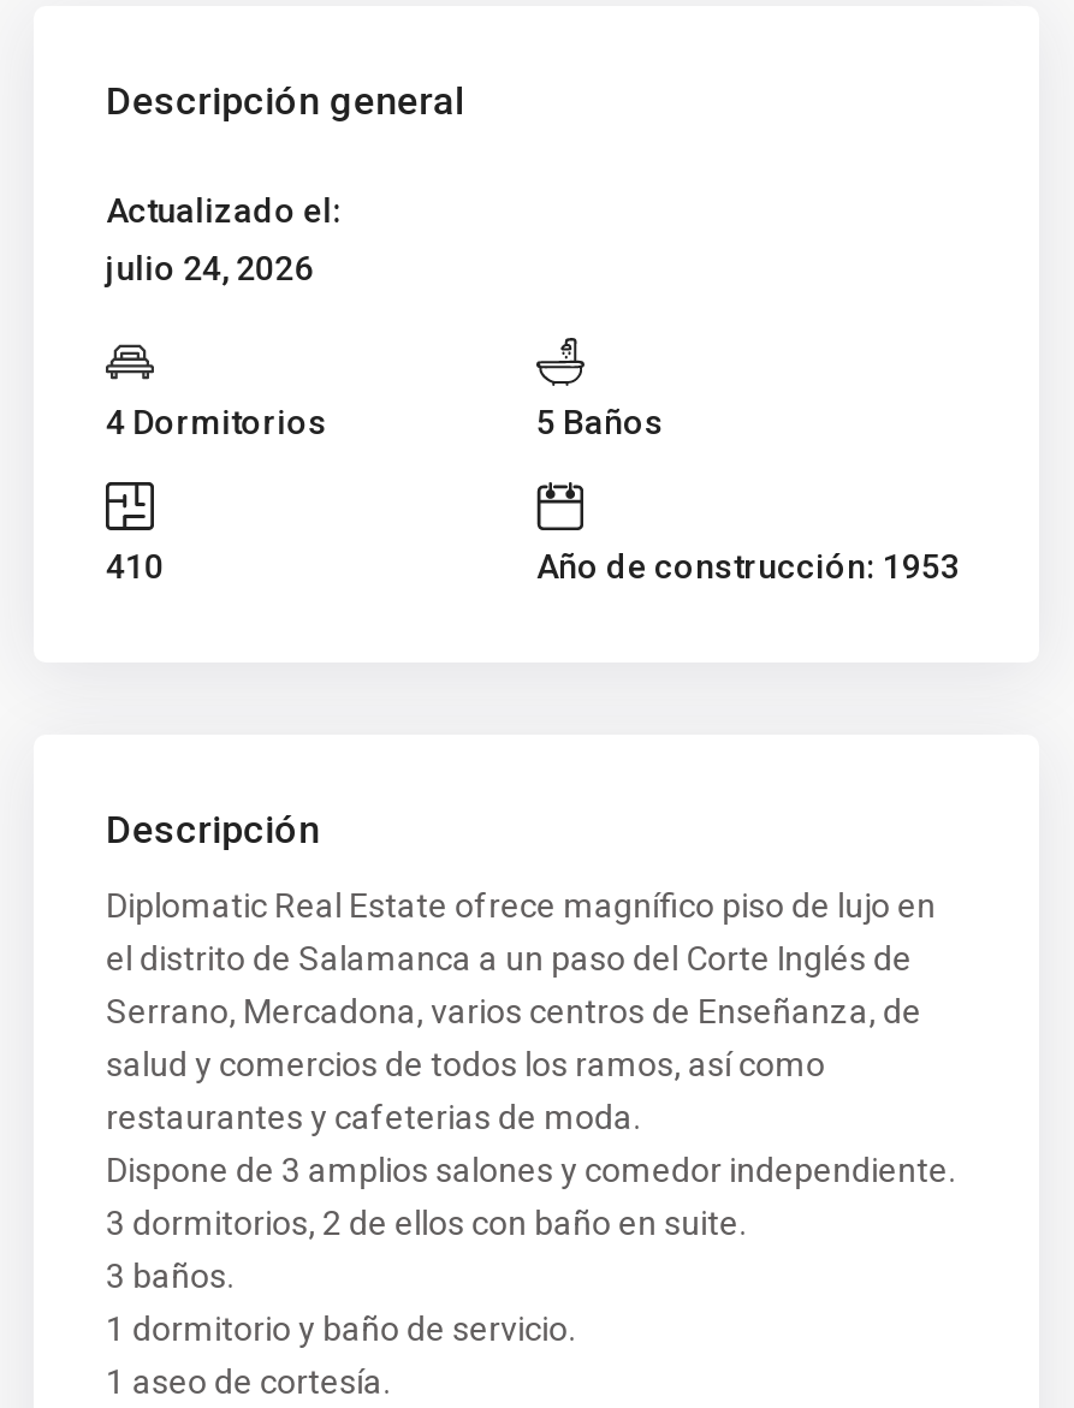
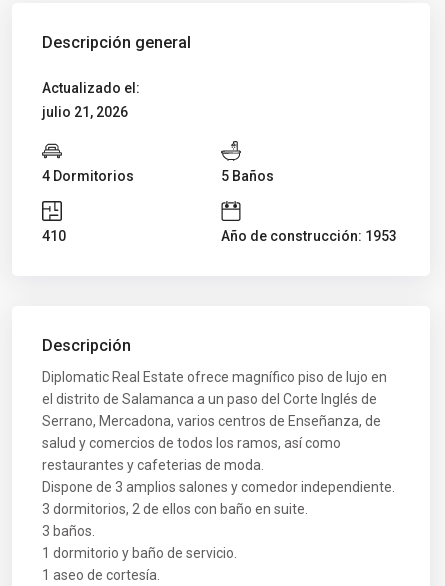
[106,248,313,287] julio 24, 2026 -> [42,104,128,120] julio 21, 2026

